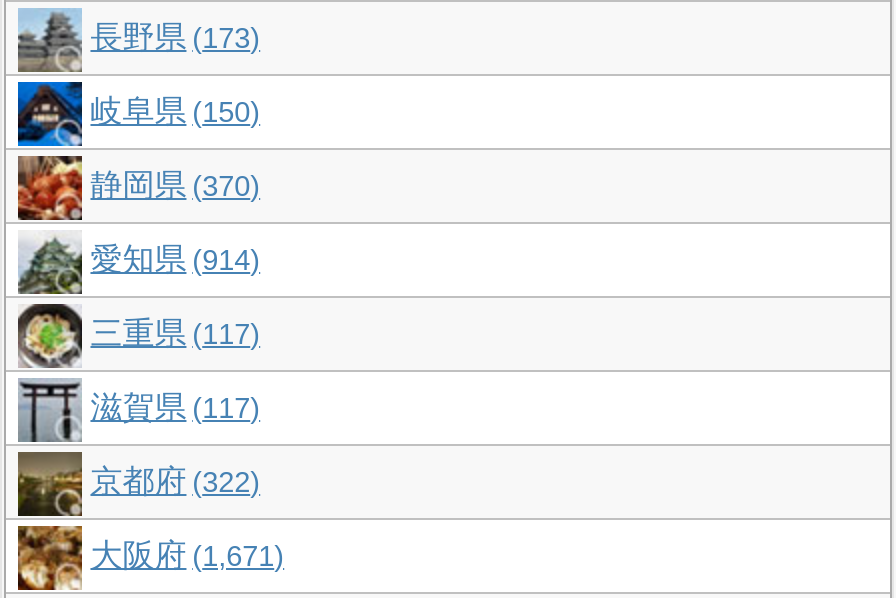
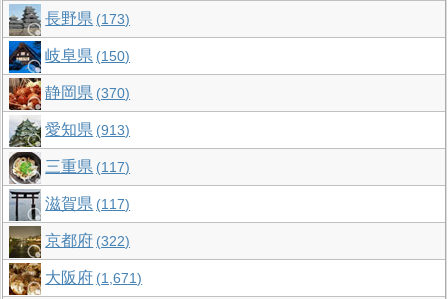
[90,242,250,276] 愛知県 914 -> [45,121,125,138] 愛知県 913

